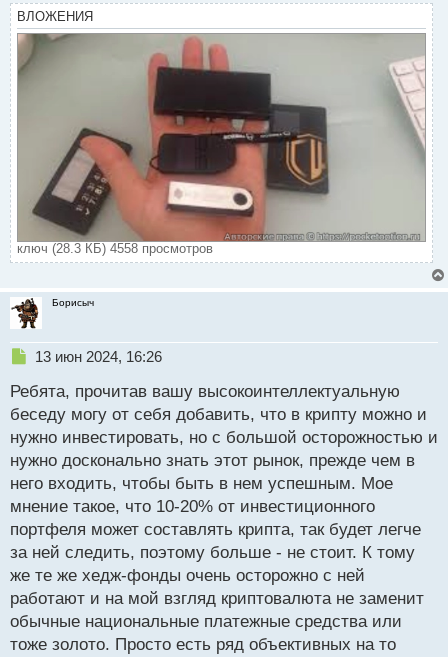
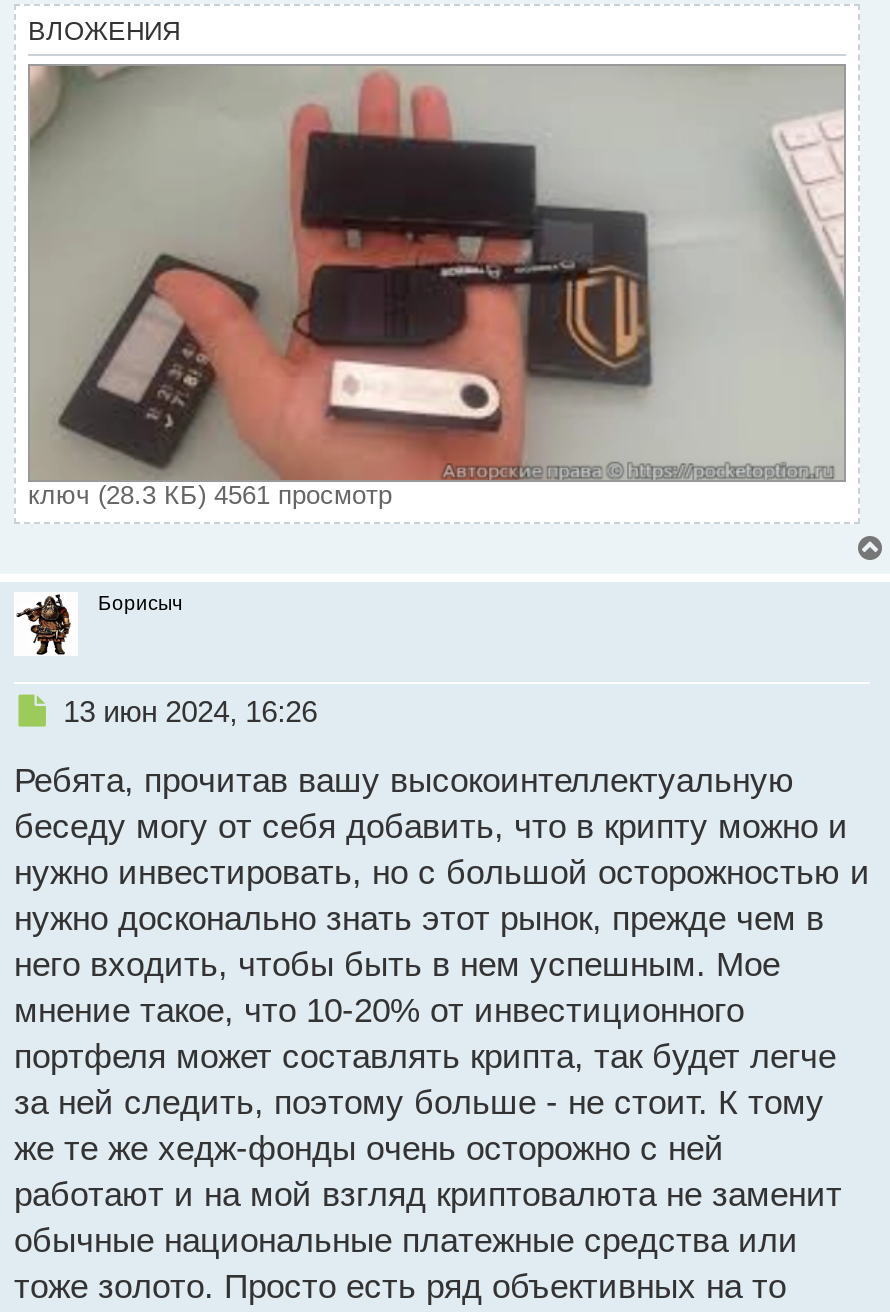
[17,241,213,256] ключ (28.3 КБ) 4558 просмотров -> [28,480,392,510] ключ (28.3 КБ) 4561 просмотр

